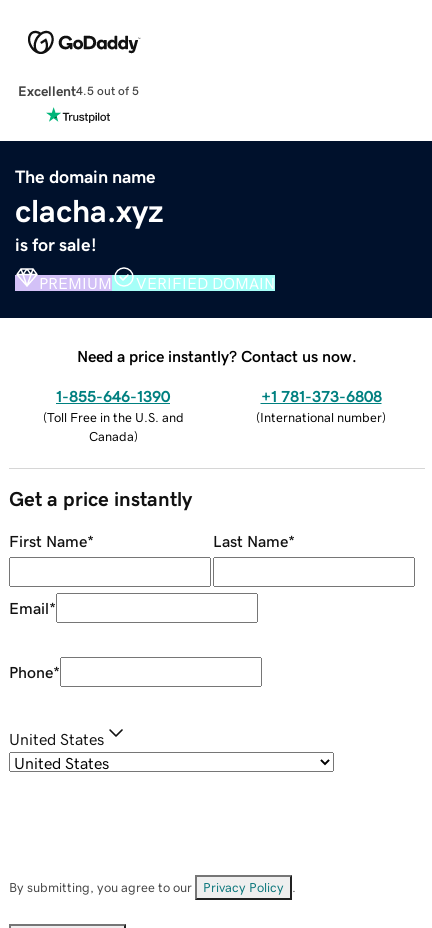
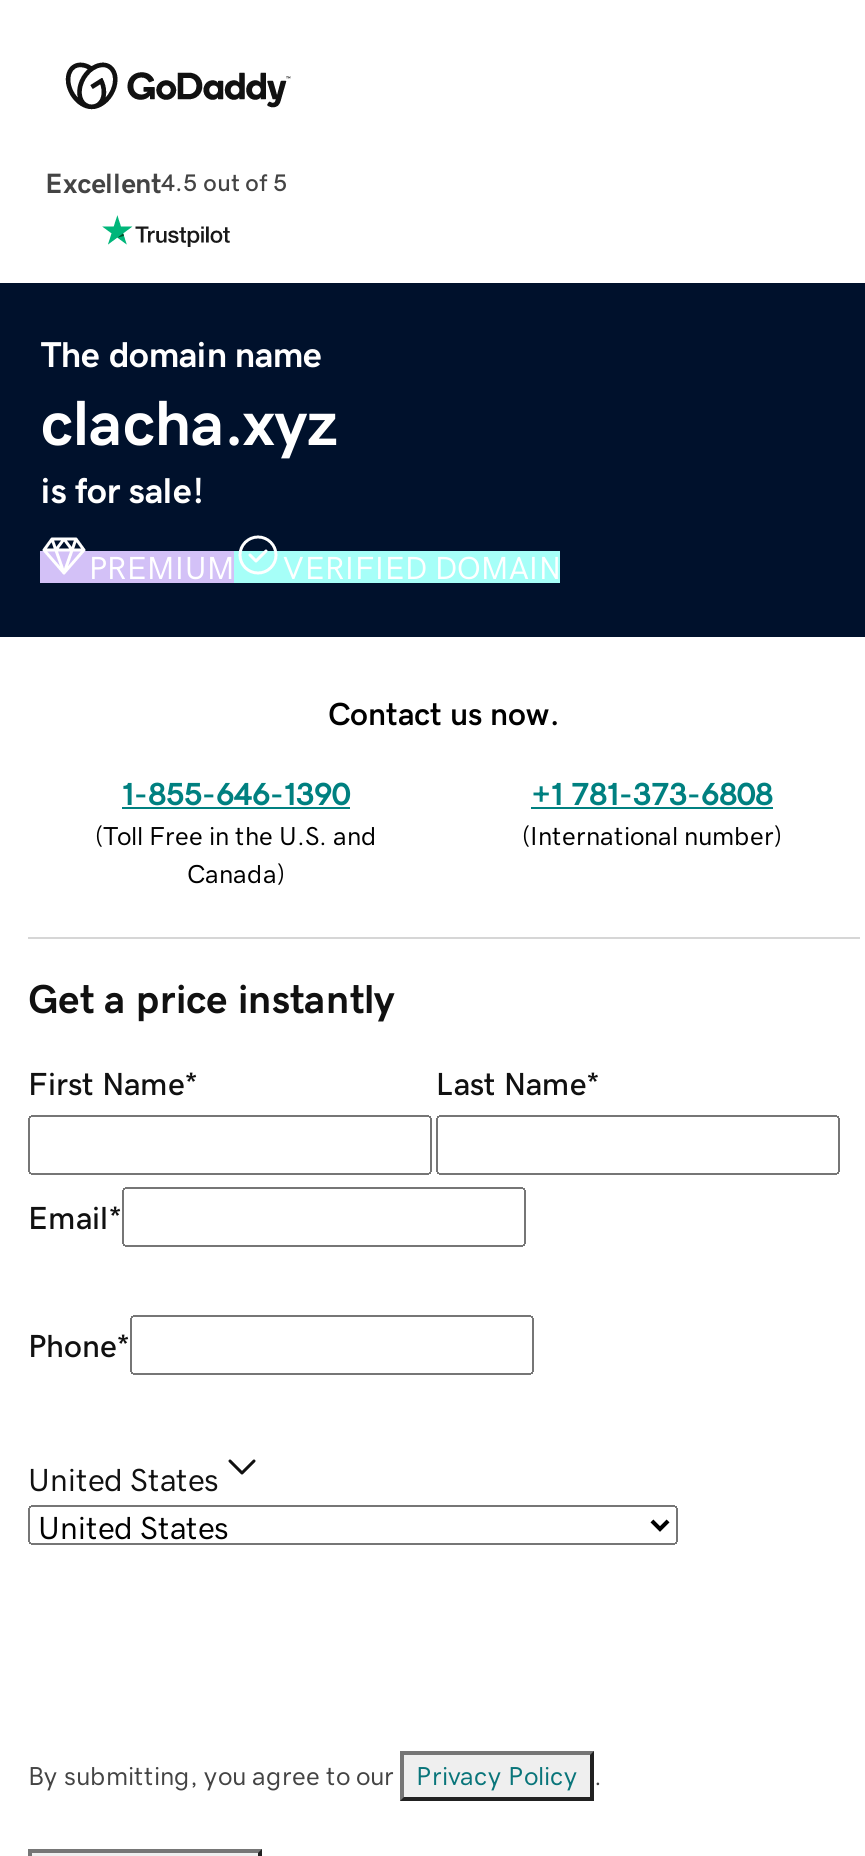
[77,348,357,364] Need a price instantly? Contact us now. -> [328,696,560,728] Contact us now.

